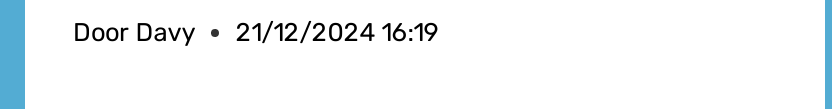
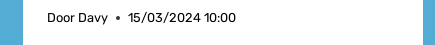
[73,18,439,48] Door Davy 21/12/2024 16:19 -> [47,10,236,25] Door Davy 15/03/2024 10:00

